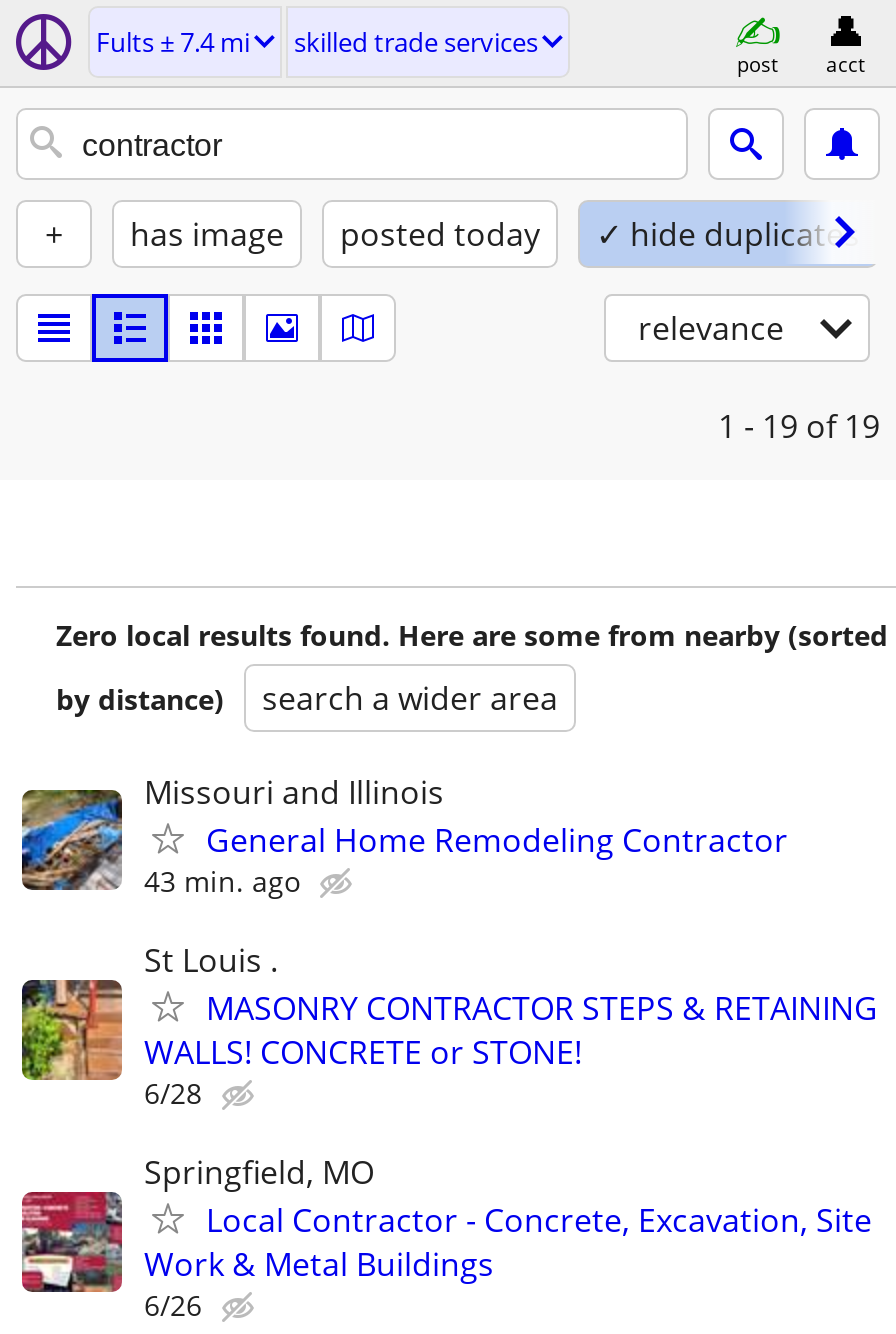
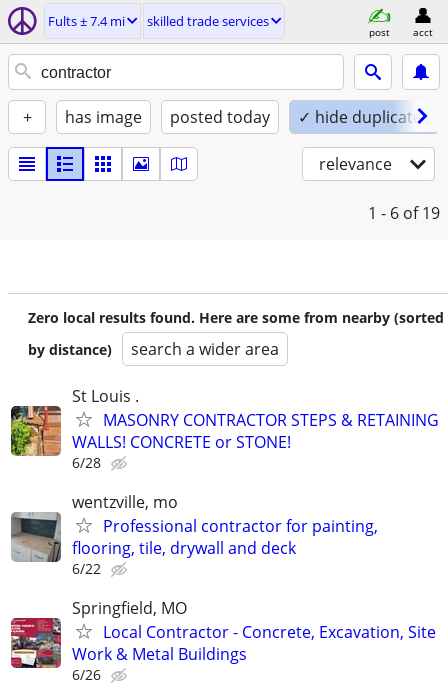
[718,404,880,448] 1 - 19 of 19 -> [368,202,440,224] 1 - 6 of 19
[20,770,788,900] [image] | Missouri and Illinois | General Home Remodeling Contractor | 43 min. ago -> none
moved [18,938,878,1112] -> [9,385,439,472]: [image] | St Louis . | MASONRY CONTRACTOR STEPS & RETAINING | WALLS! CONCRETE or STONE! | 6/28
none -> [10,491,378,578] [image] | wentzville, mo | Professional contractor for painting, | flooring, tile, drywall and deck | 6/22

